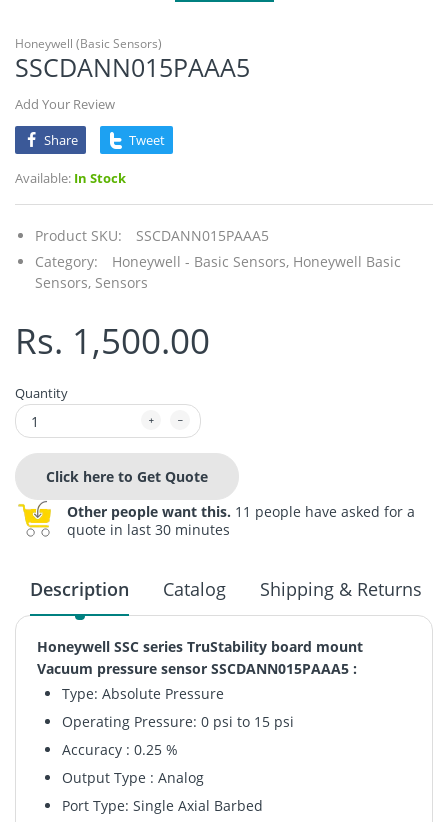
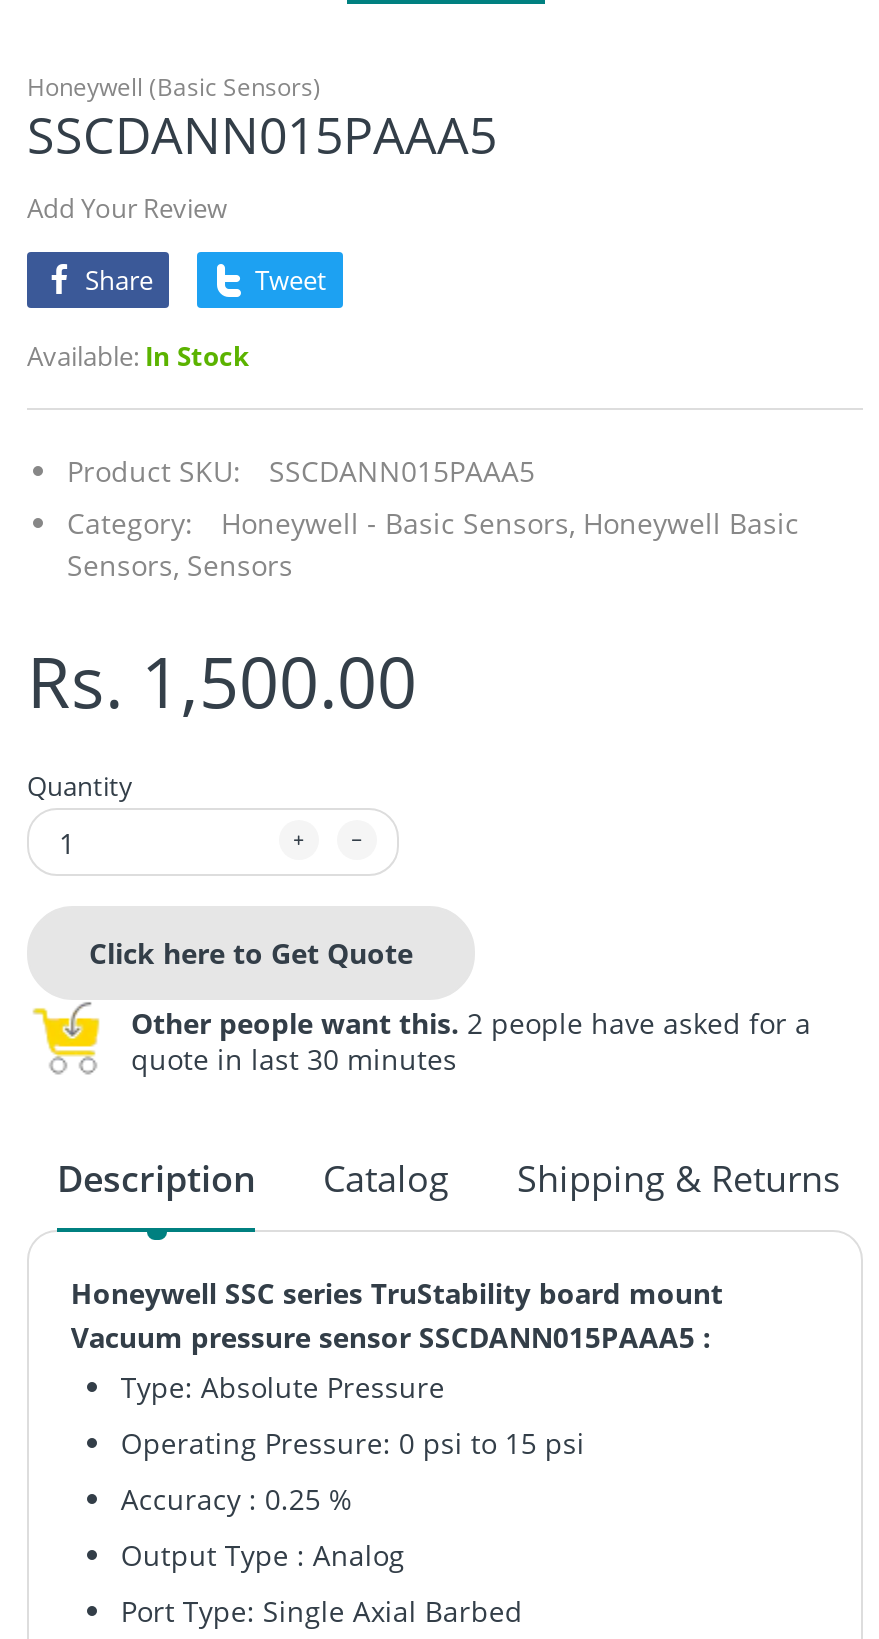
[67,502,415,521] Other people want this. 11 people have asked for a -> [131,1004,811,1042] Other people want this. 2 people have asked for a

